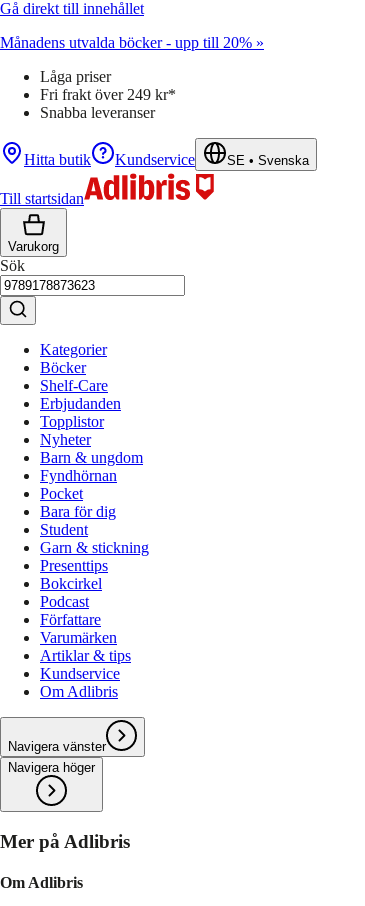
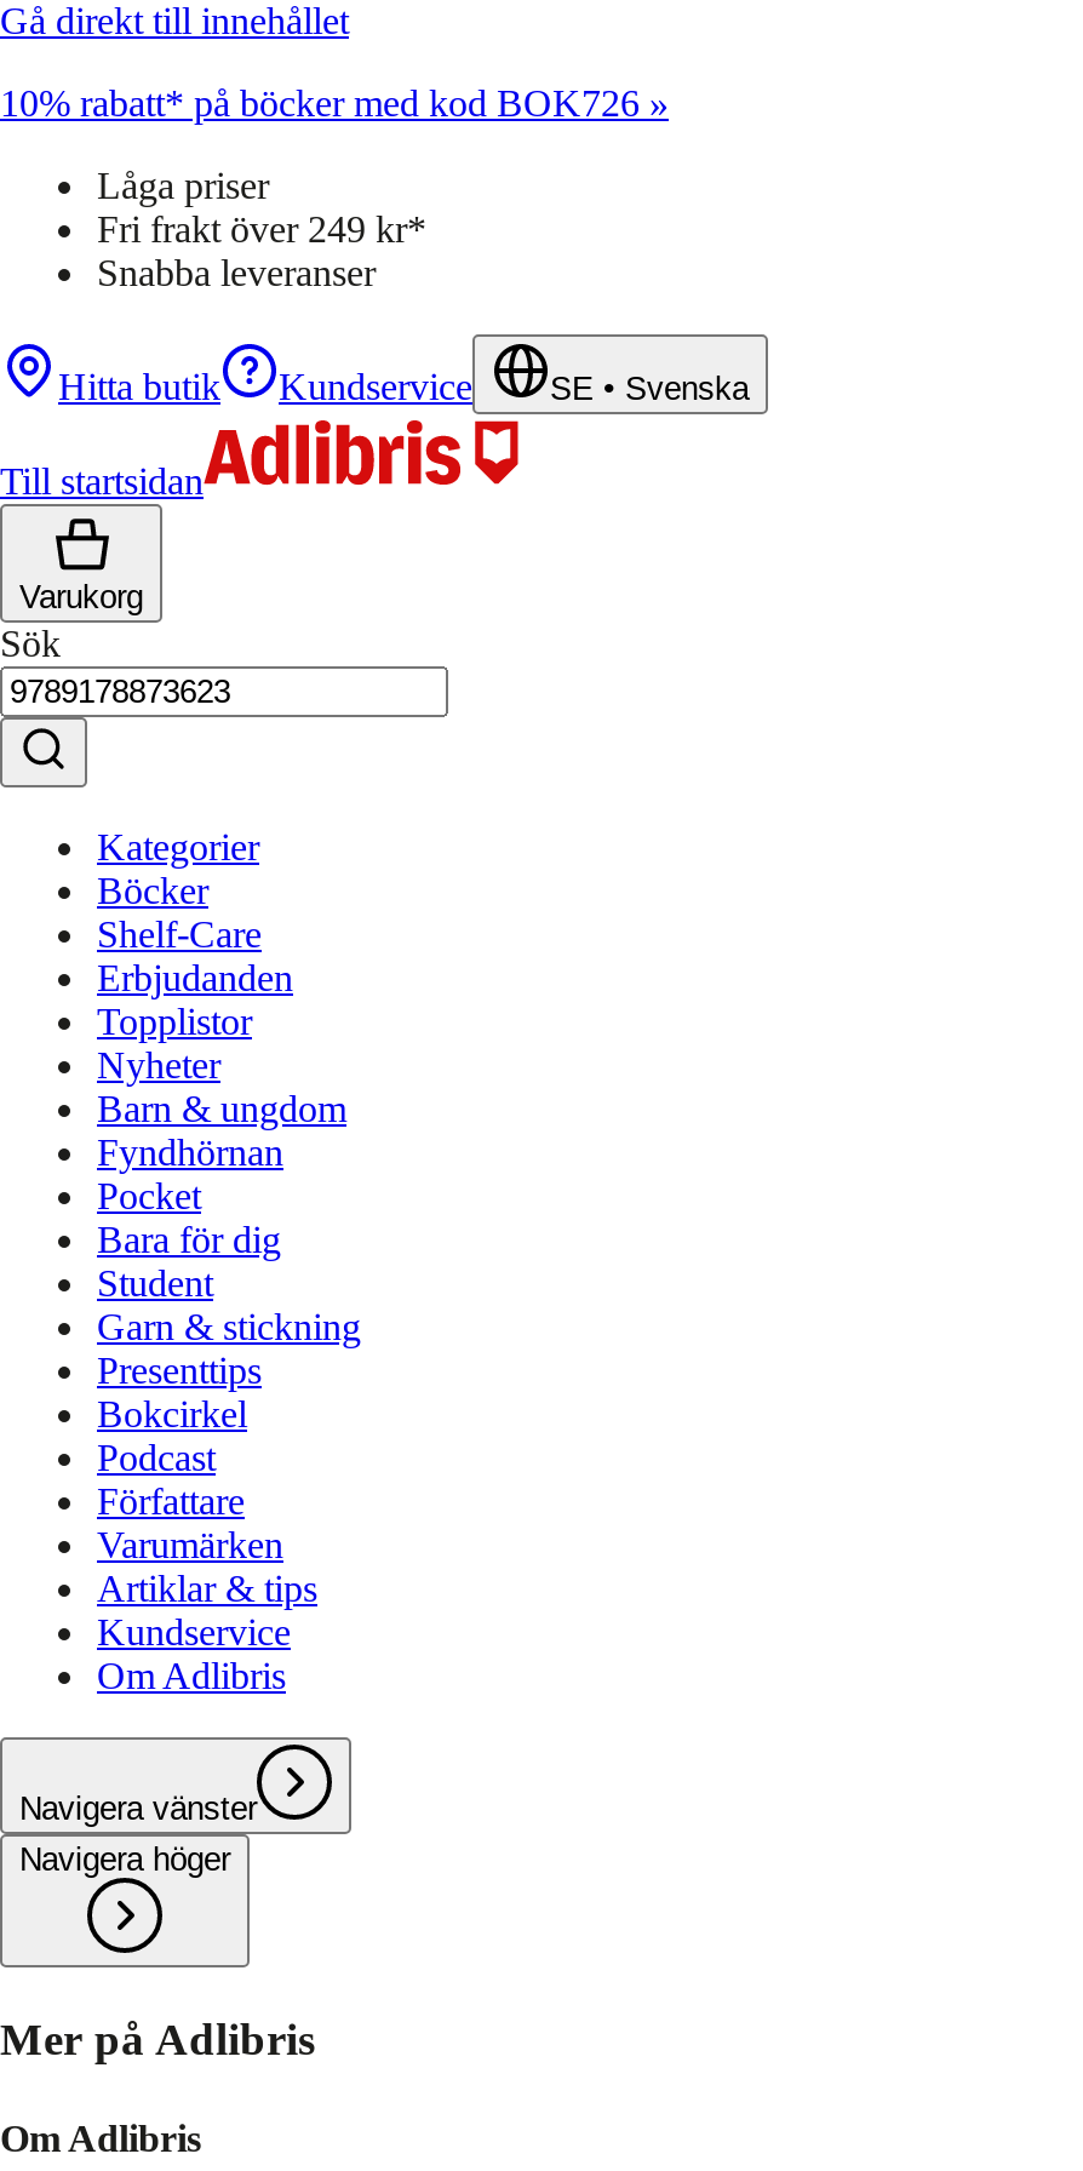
[0,34,264,51] Månadens utvalda böcker - upp till 20% » -> [0,82,669,124] 10% rabatt* på böcker med kod BOK726 »

